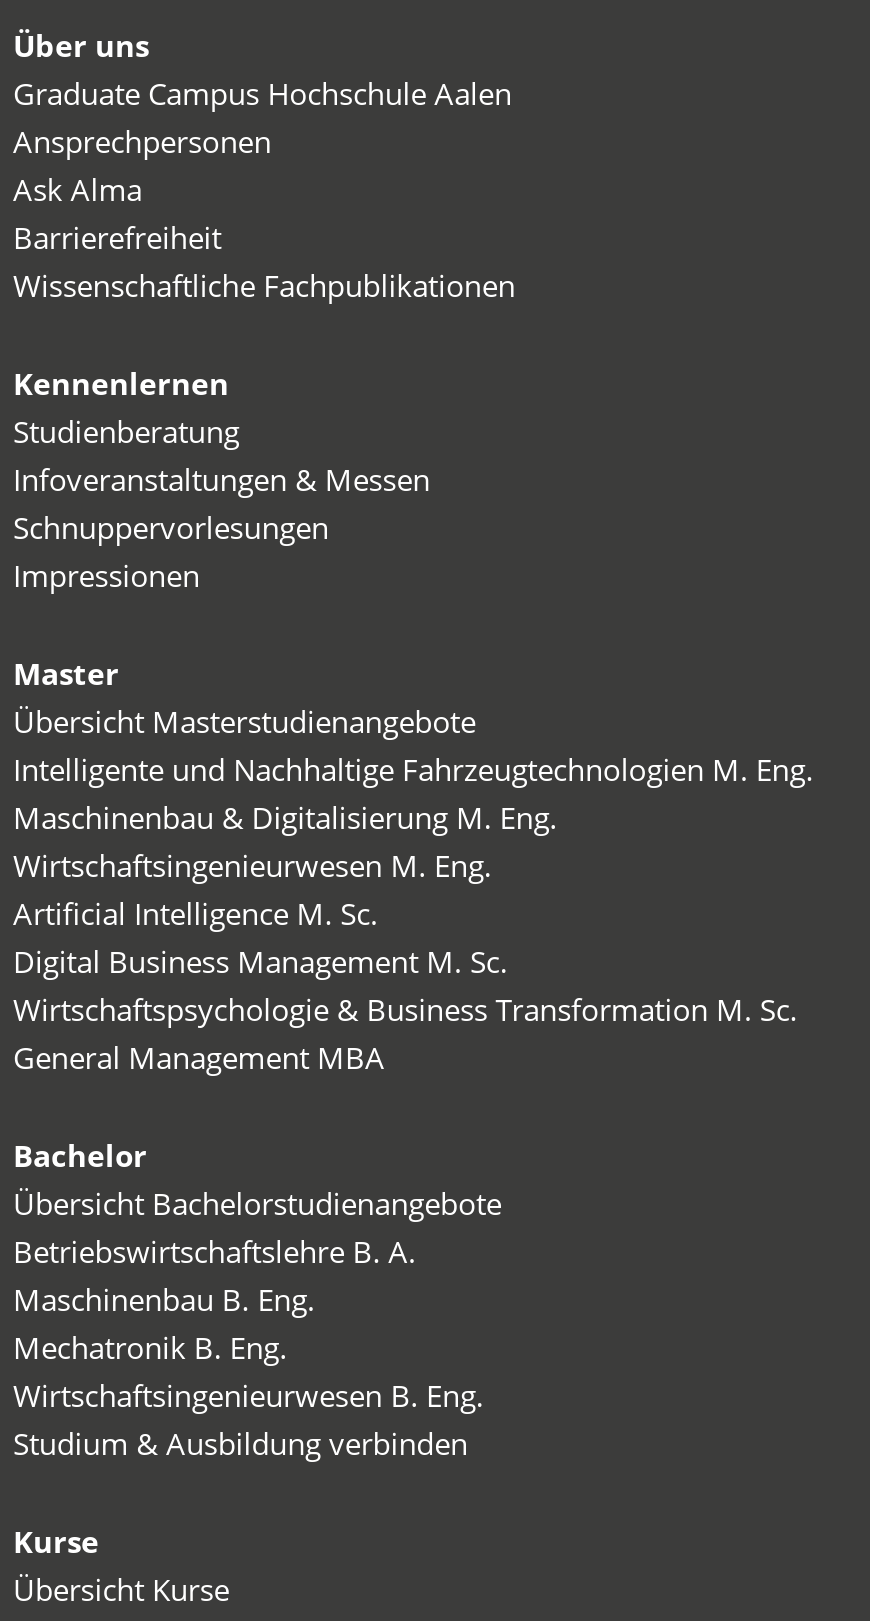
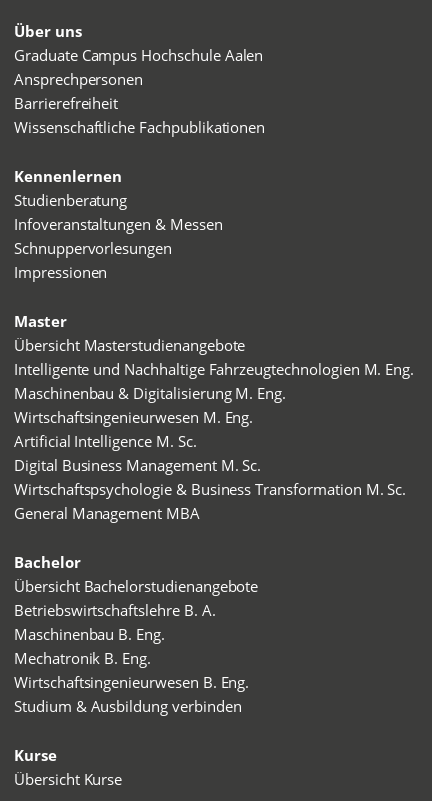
[13,169,142,209] Ask Alma -> none

